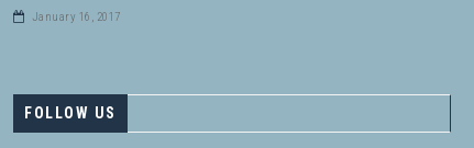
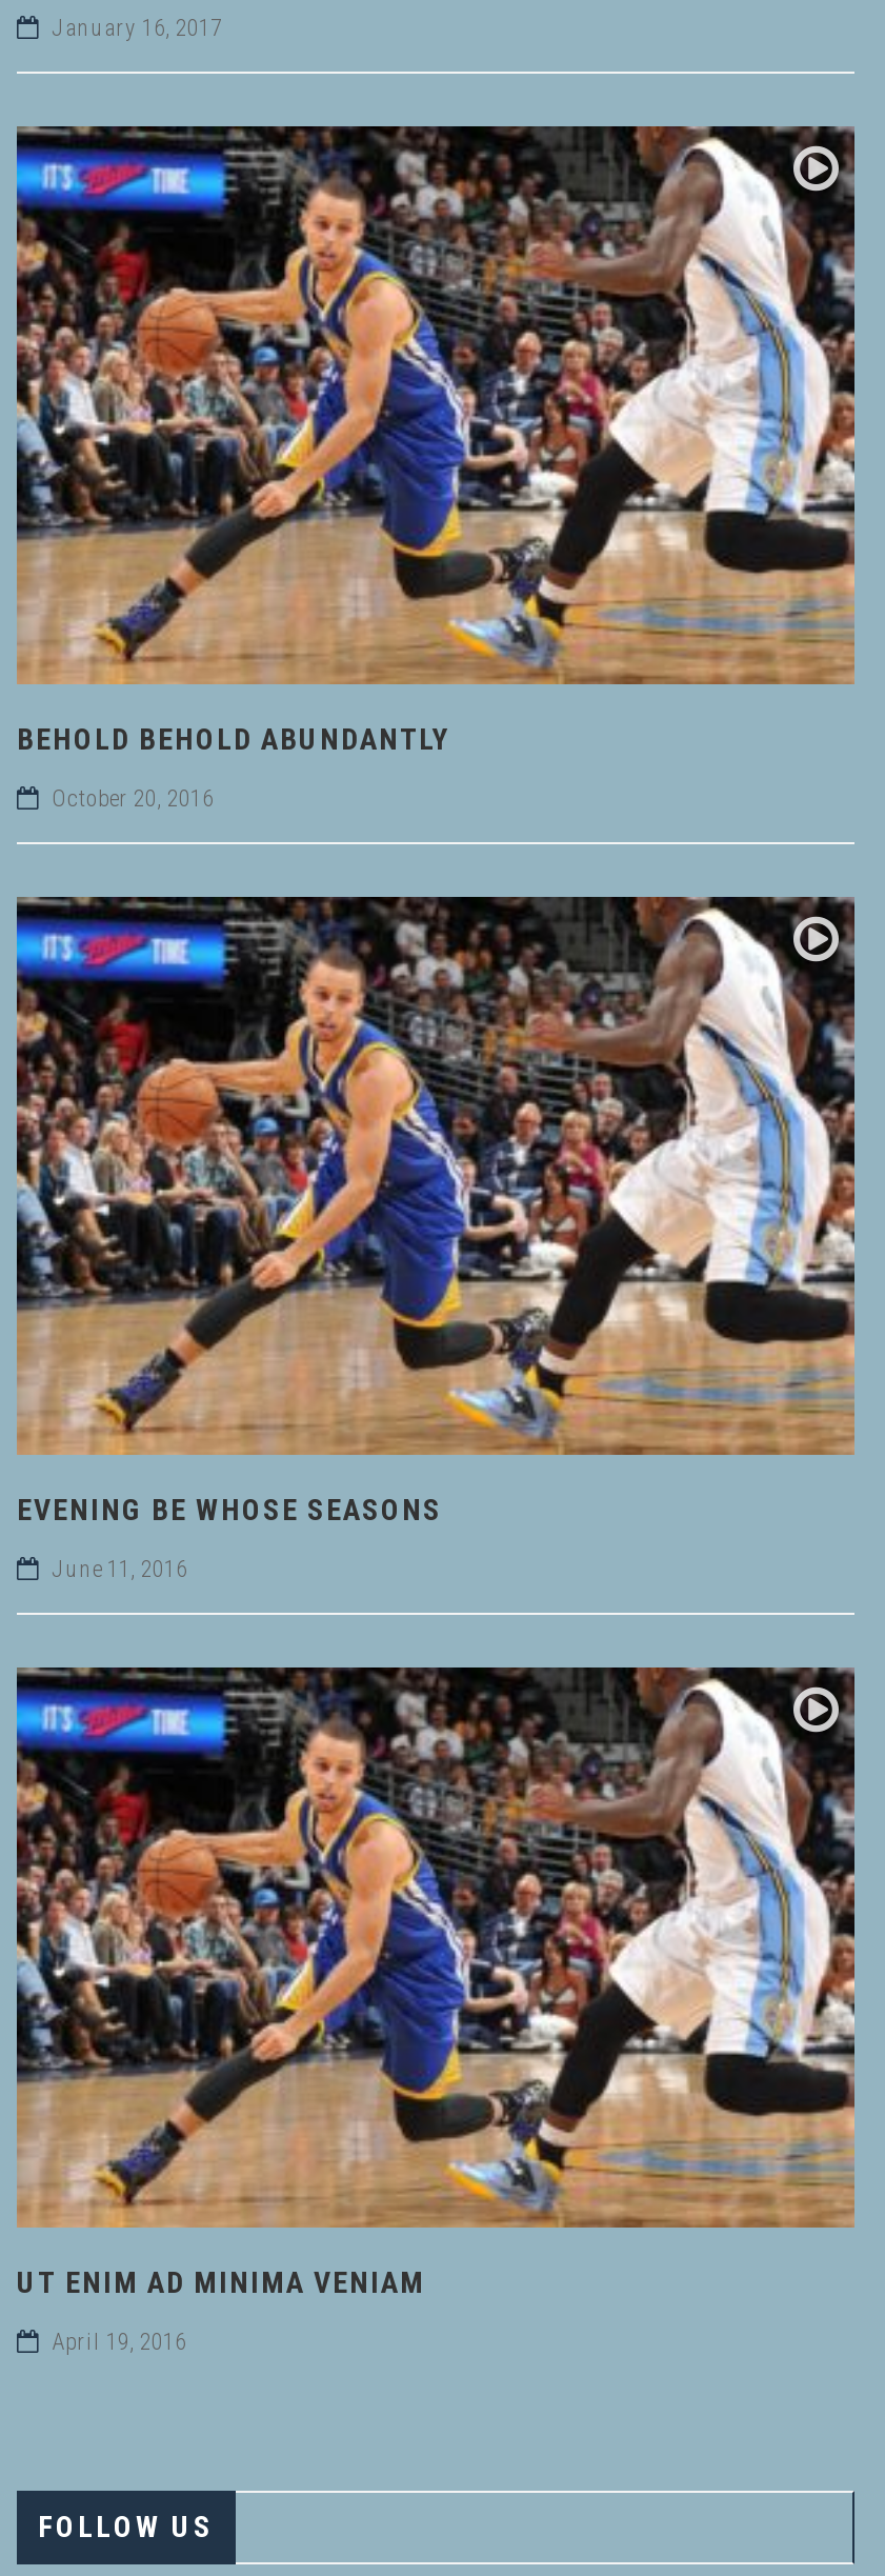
none -> [15,124,857,813] [image] | BEHOLD BEHOLD ABUNDANTLY | October 20, 2016
none -> [15,895,857,1584] [image] | EVENING BE WHOSE SEASONS | June 11, 2016
none -> [15,1665,857,2355] [image] | UT ENIM AD MINIMA VENIAM | April 19, 2016

